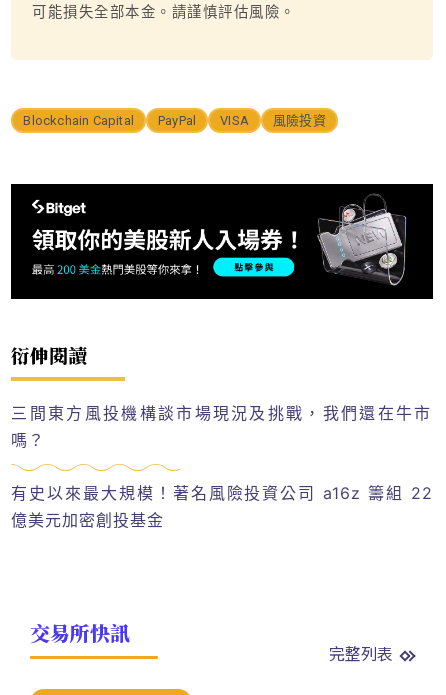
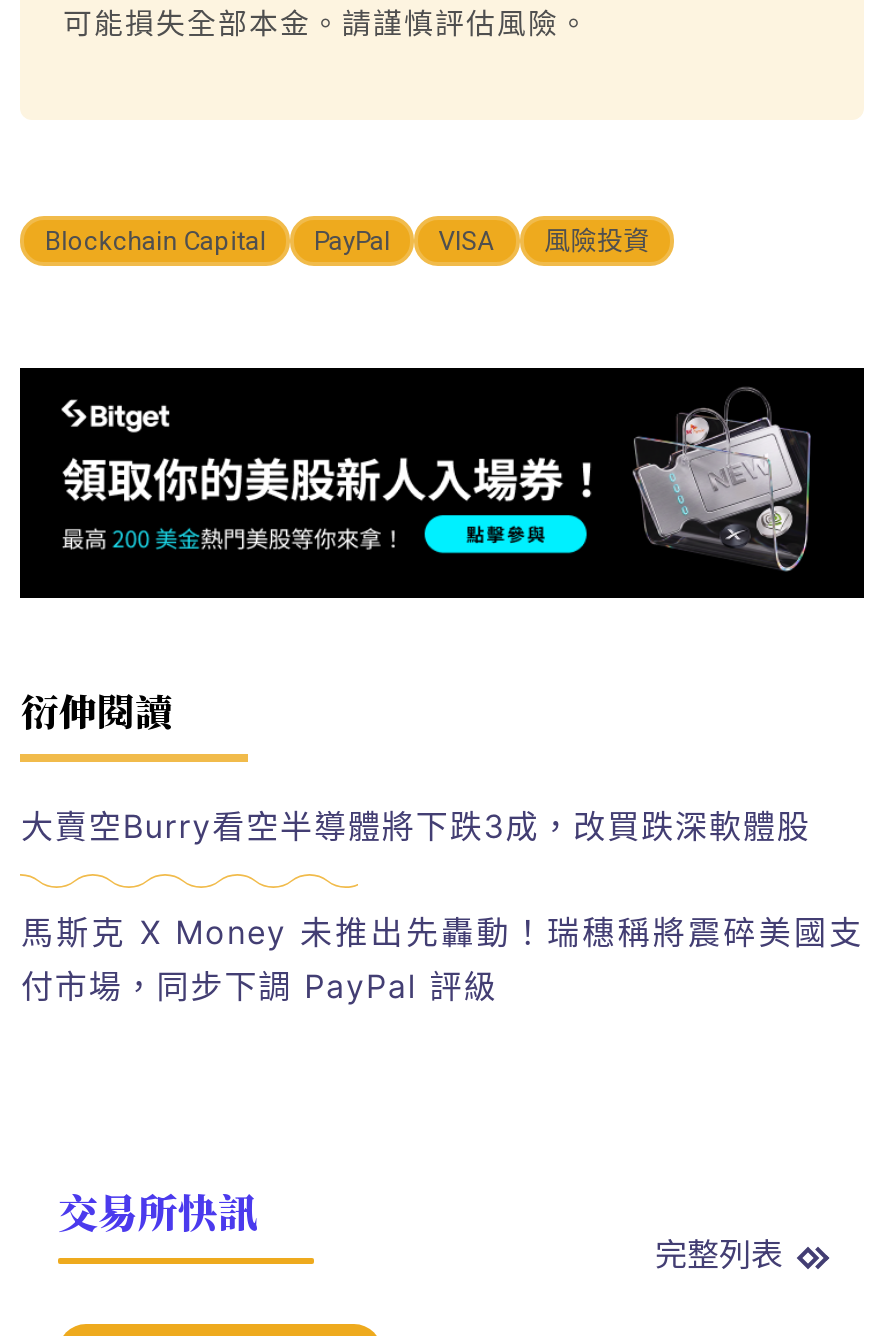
[11,403,433,450] 三間東方風投機構談市場現況及挑戰，我們還在牛市 | 嗎？ -> [21,806,811,846] 大賣空Burry看空半導體將下跌3成，改買跌深軟體股
[11,482,433,529] 有史以來最大規模！著名風險投資公司 a16z 籌組 22 | 億美元加密創投基金 -> [21,911,863,1005] 馬斯克 X Money 未推出先轟動！瑞穗稱將震碎美國支 | 付市場，同步下調 PayPal 評級

